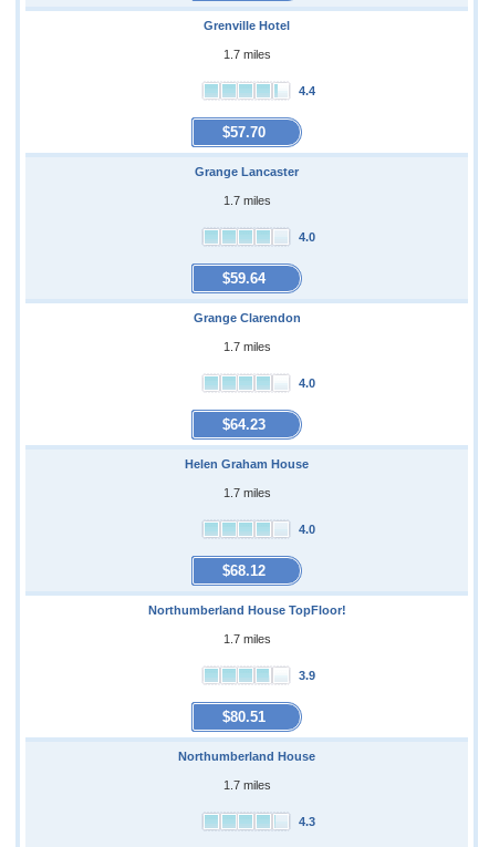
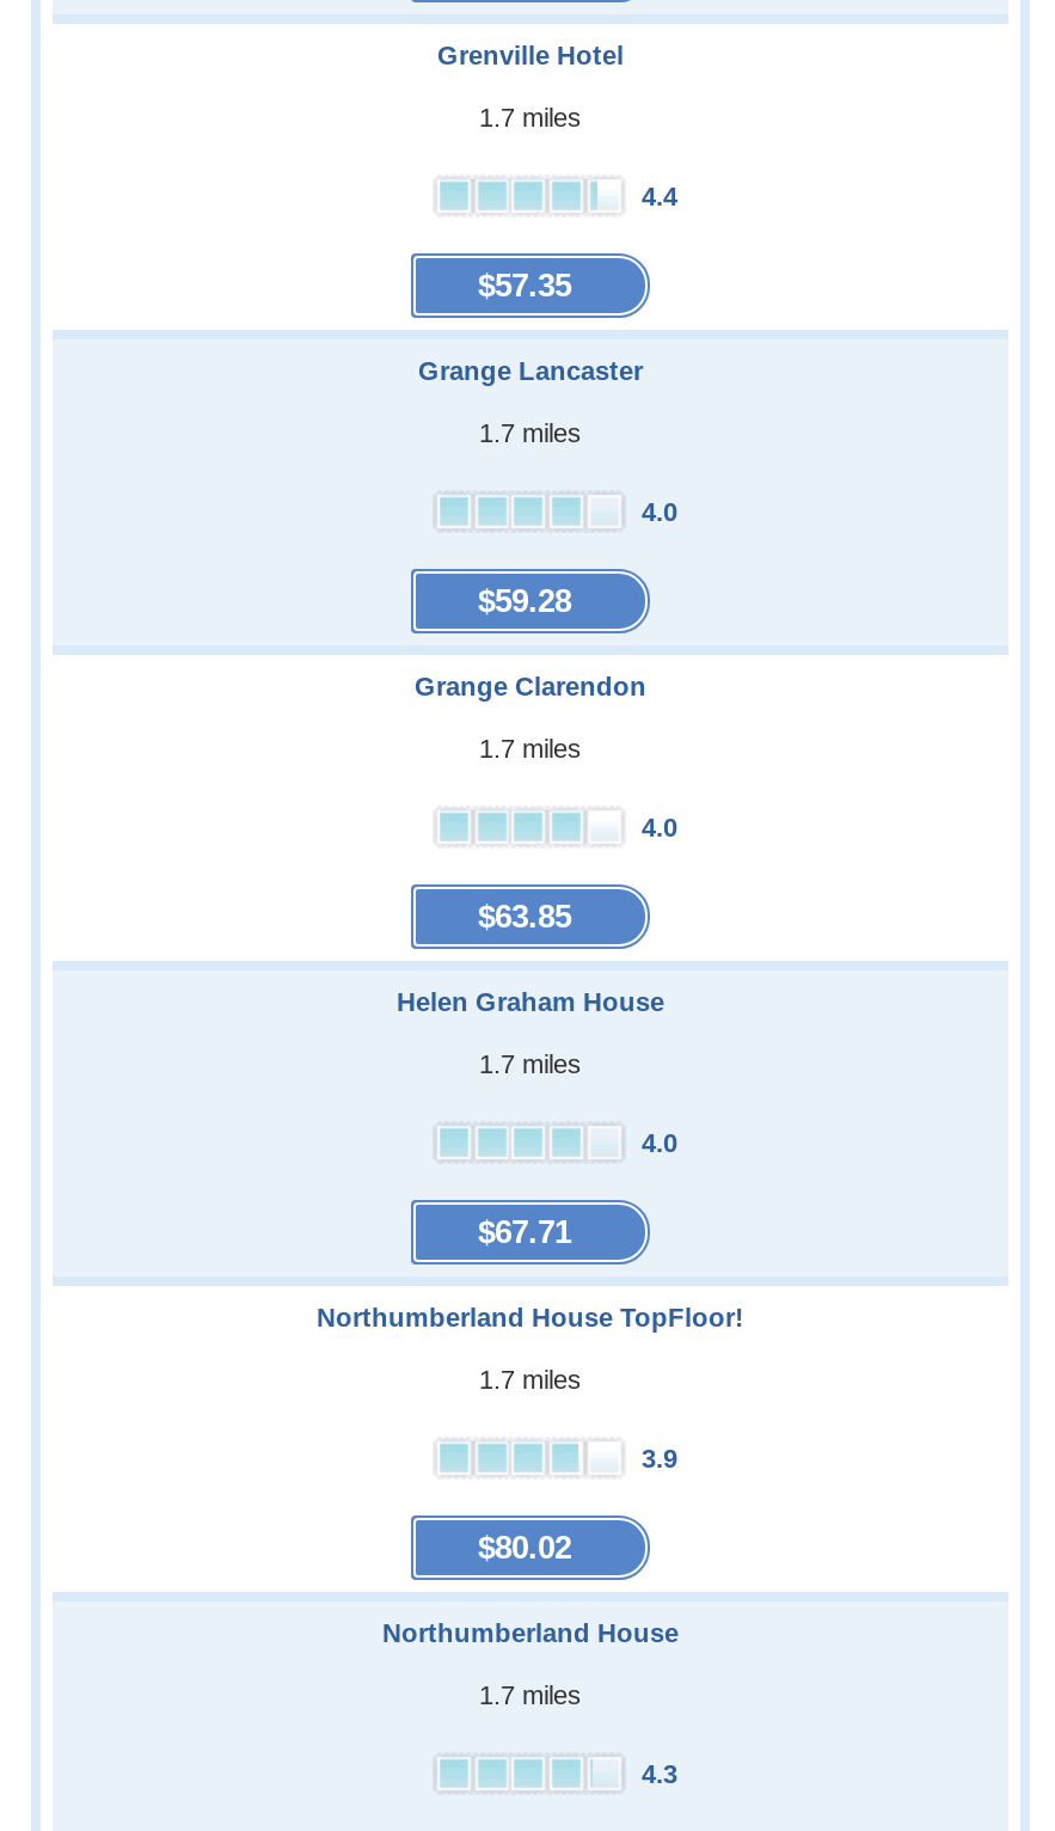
[222,124,266,141] $57.70 -> [478,268,571,304] $57.35
[222,270,266,287] $59.64 -> [478,583,571,619] $59.28
[222,416,266,433] $64.23 -> [478,899,571,935] $63.85
[222,562,266,579] $68.12 -> [478,1214,571,1250] $67.71
[222,709,266,725] $80.51 -> [478,1530,571,1566] $80.02

